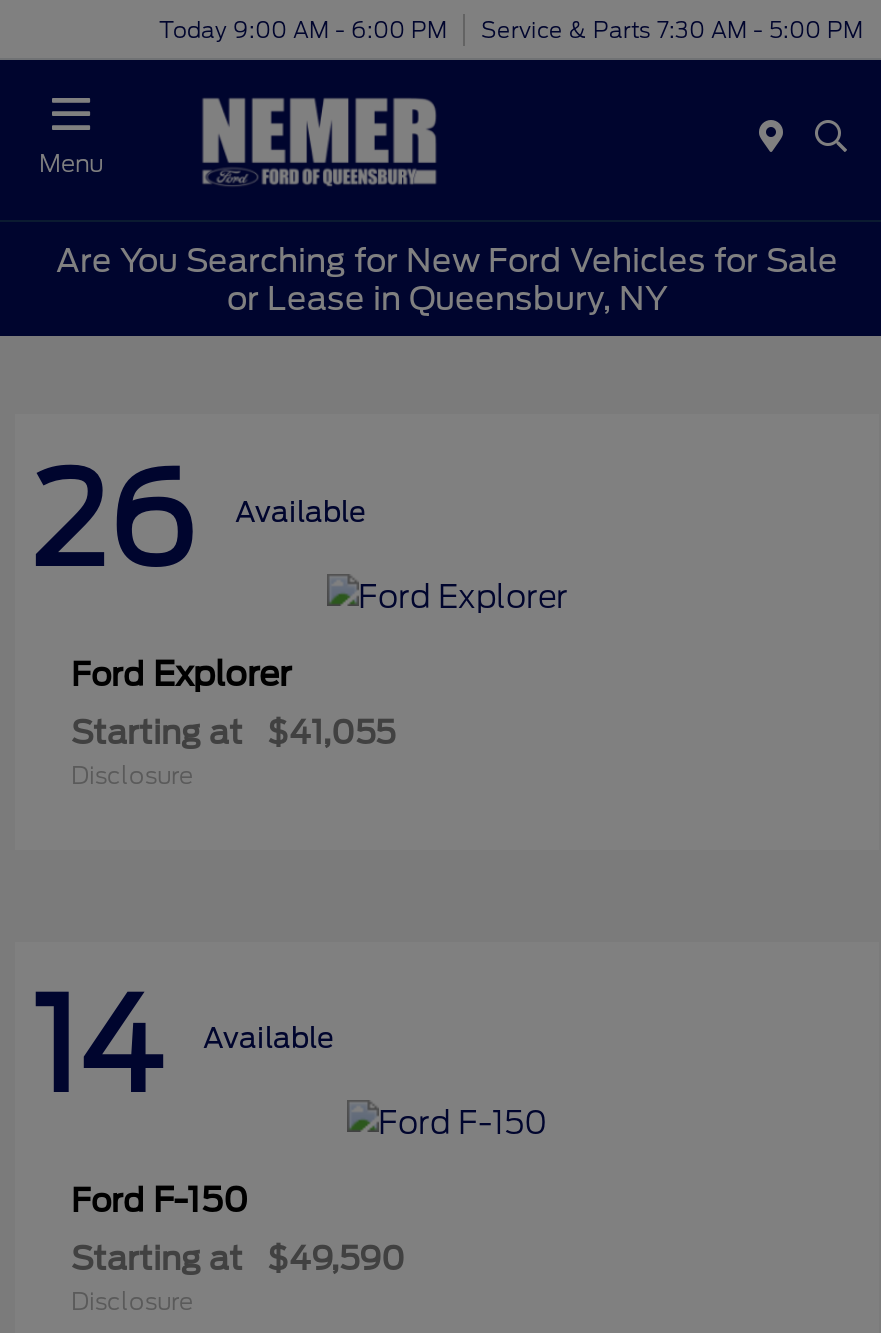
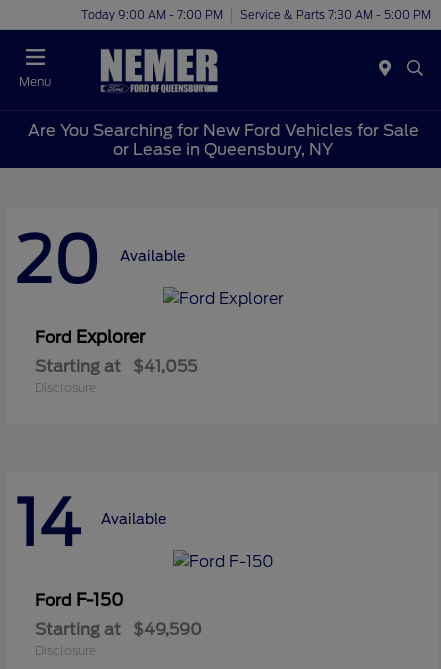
[159,15,863,43] Today 9:00 AM - 6:00 PM Service & Parts 7:30 AM - 5:00 PM -> [81,7,431,21] Today 9:00 AM - 7:00 PM Service & Parts 7:30 AM - 5:00 PM
[31,443,365,595] 26 Available -> [15,222,185,298] 20 Available

